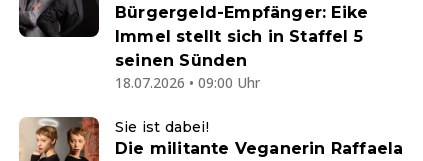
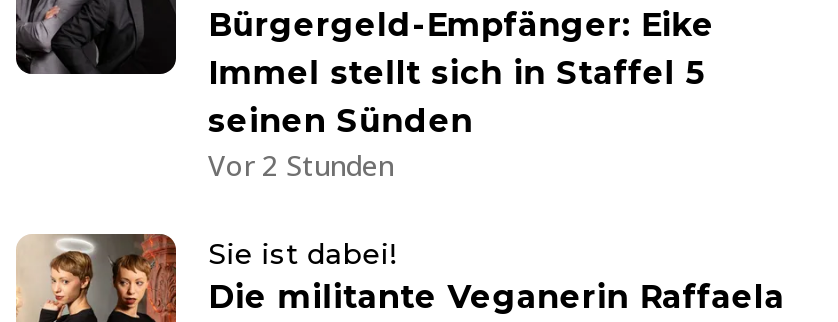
[115,73,260,92] 18.07.2026 • 09:00 Uhr -> [208,146,394,184] Vor 2 Stunden

